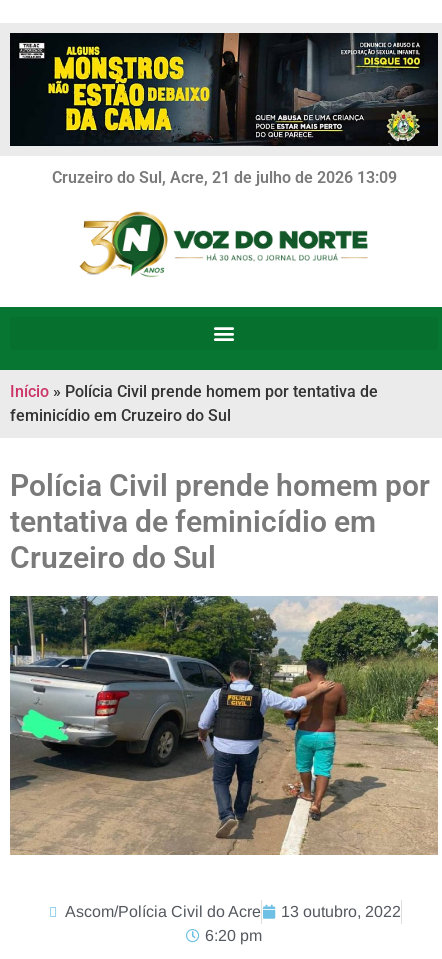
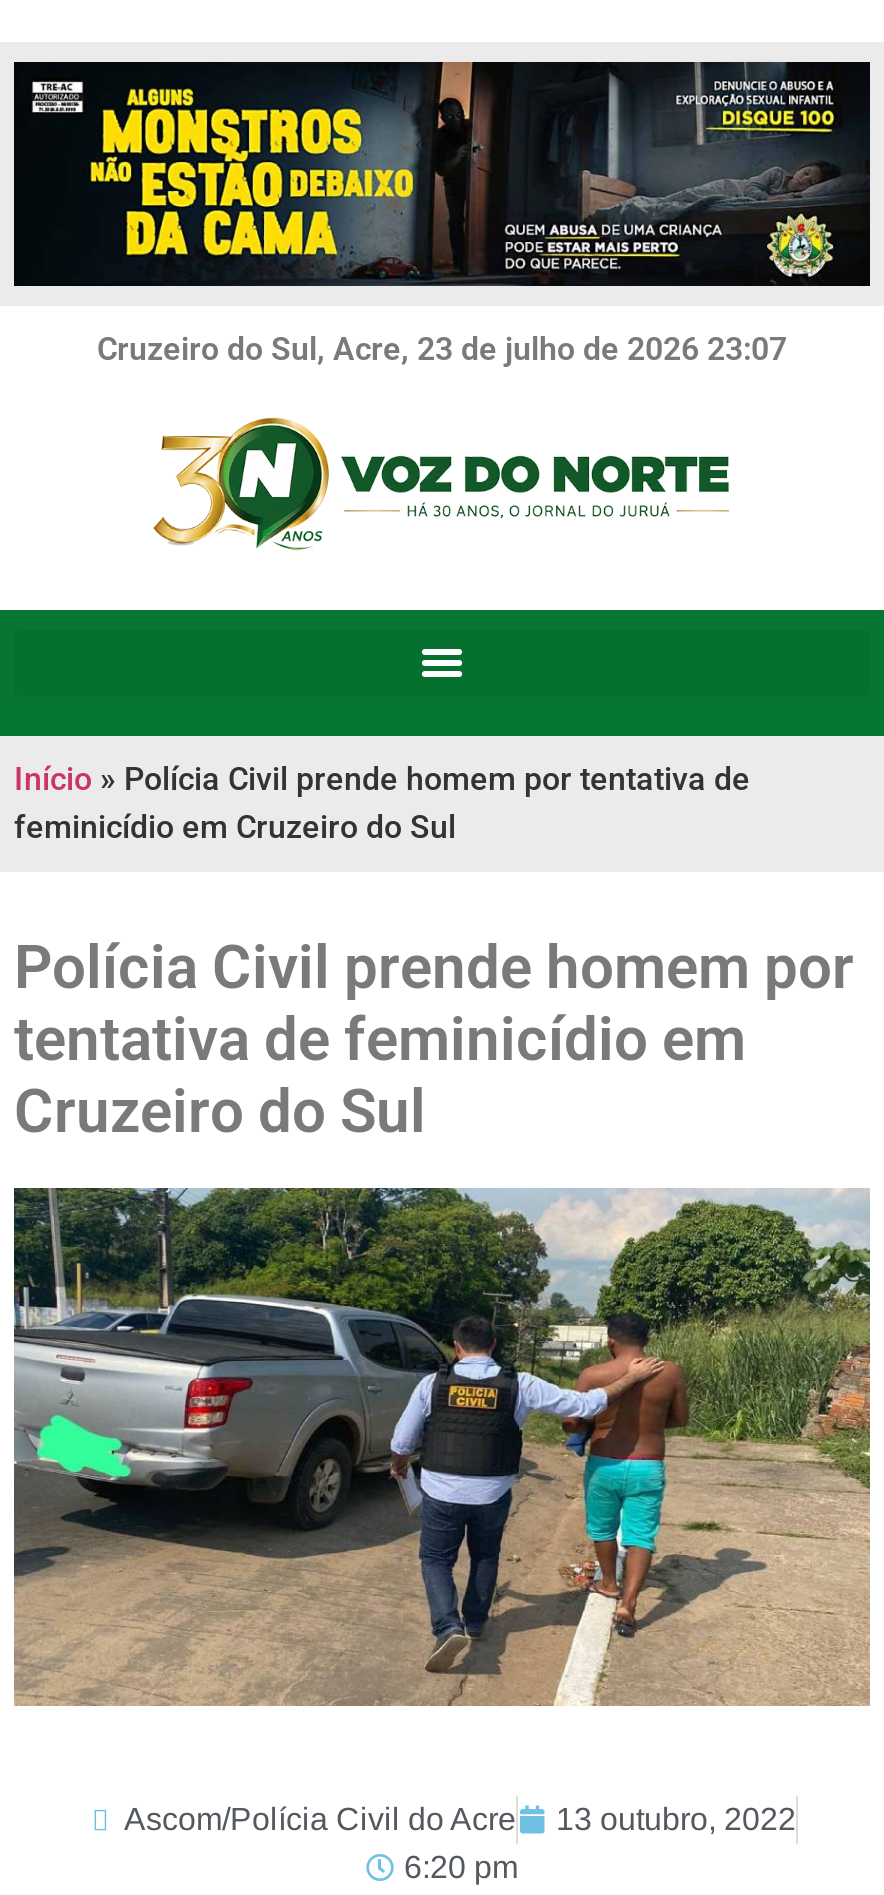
[51,168,396,187] Cruzeiro do Sul, Acre, 21 de julho de 2026 13:09 -> [97,331,787,369] Cruzeiro do Sul, Acre, 23 de julho de 2026 23:07

